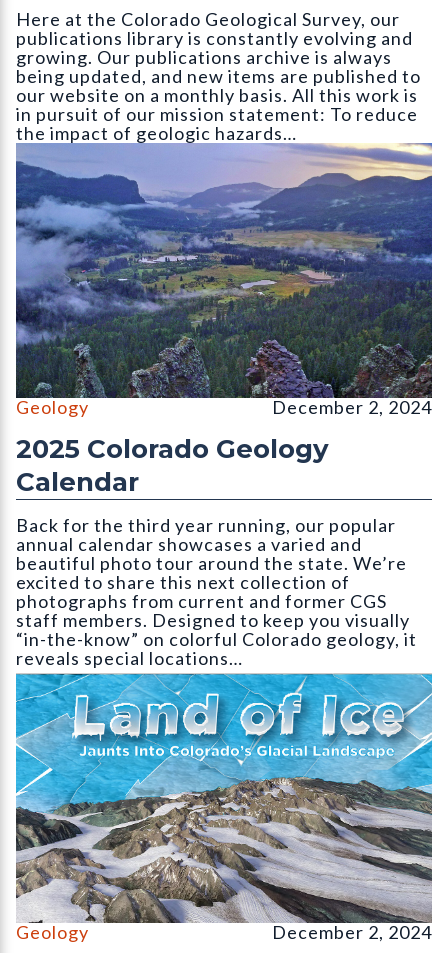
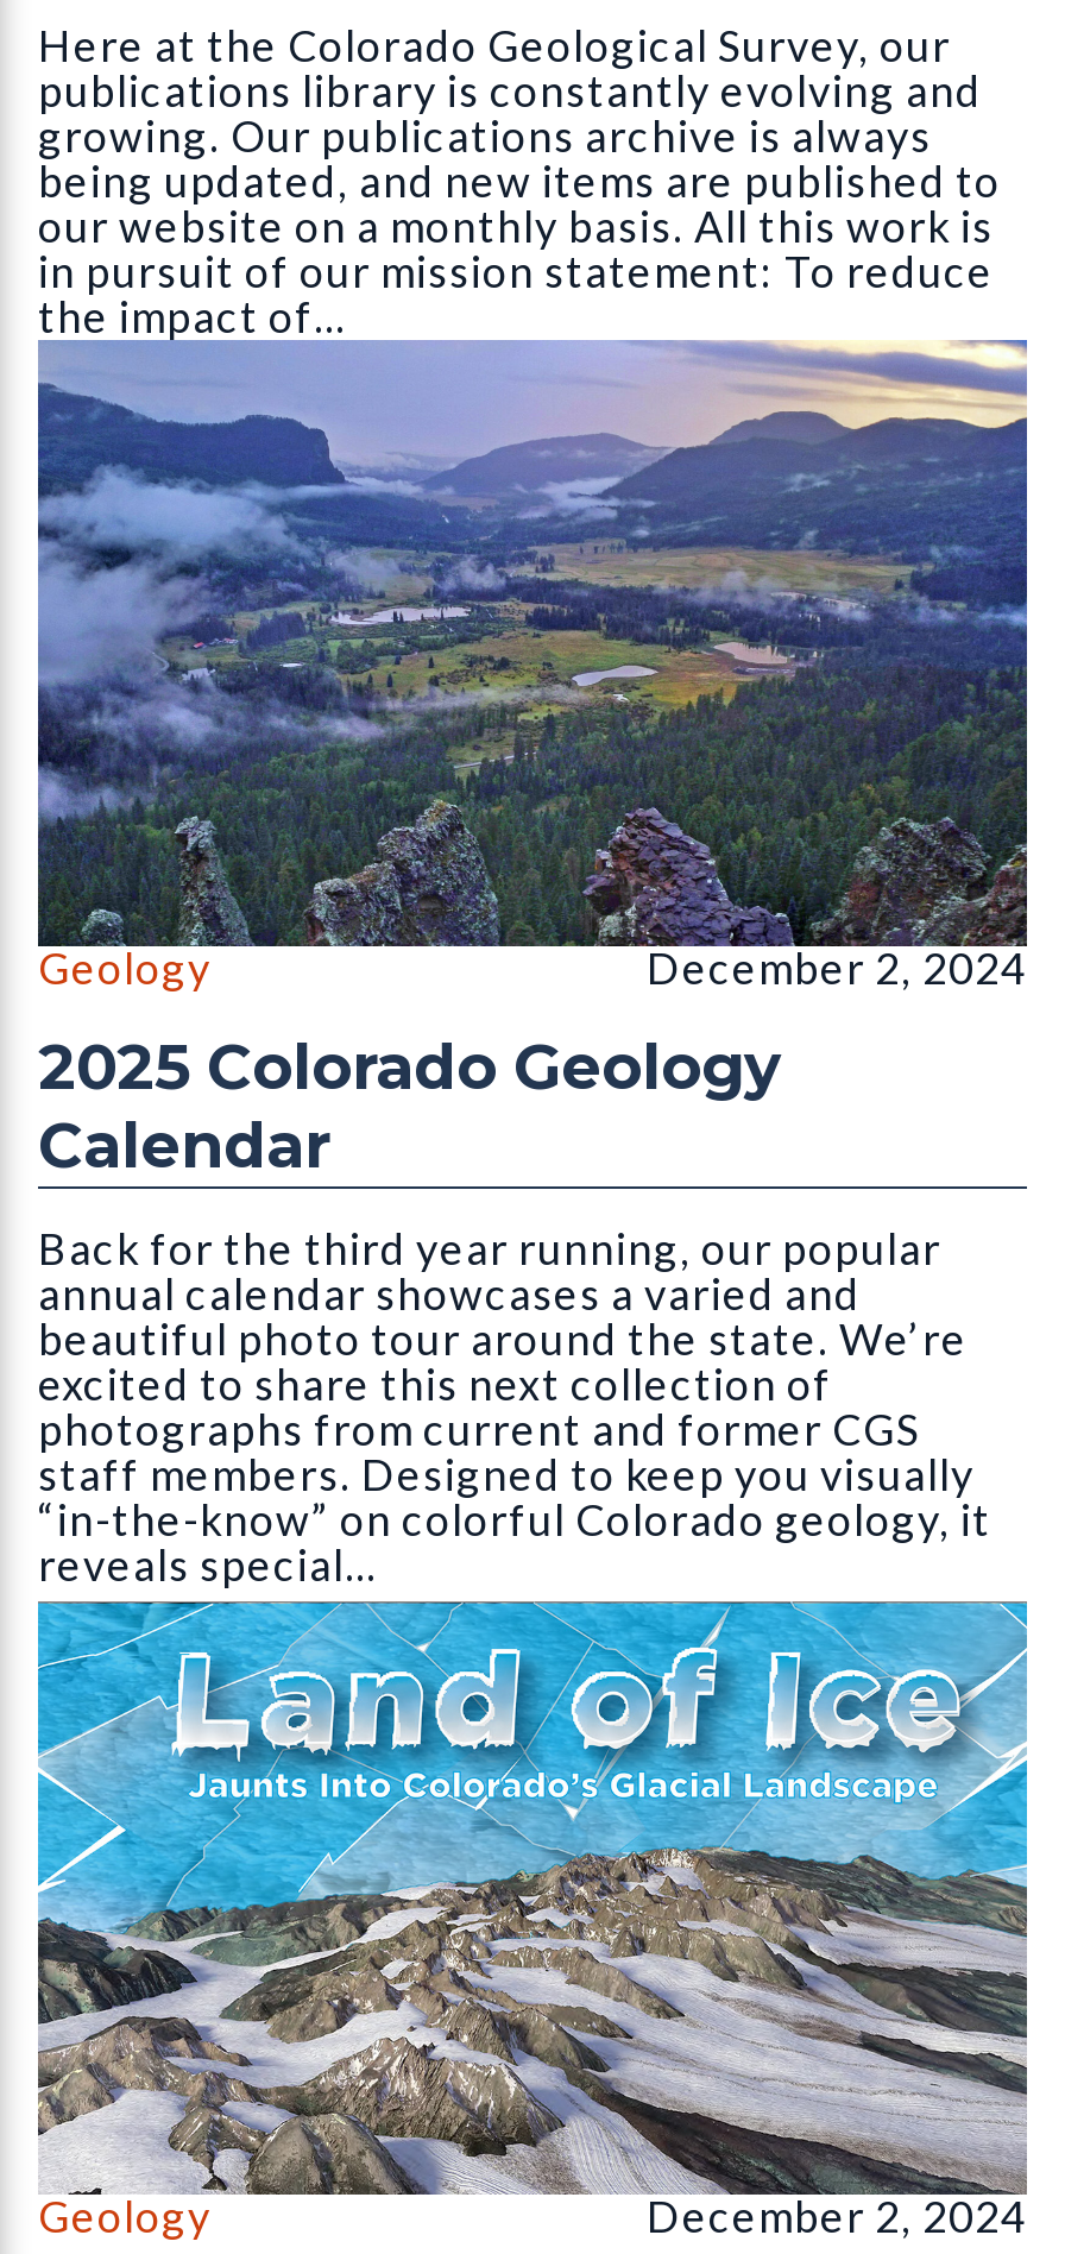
[16,122,297,144] the impact of geologic hazards… -> [38,290,347,342] the impact of…
[16,647,243,669] reveals special locations… -> [38,1538,378,1591] reveals special…

